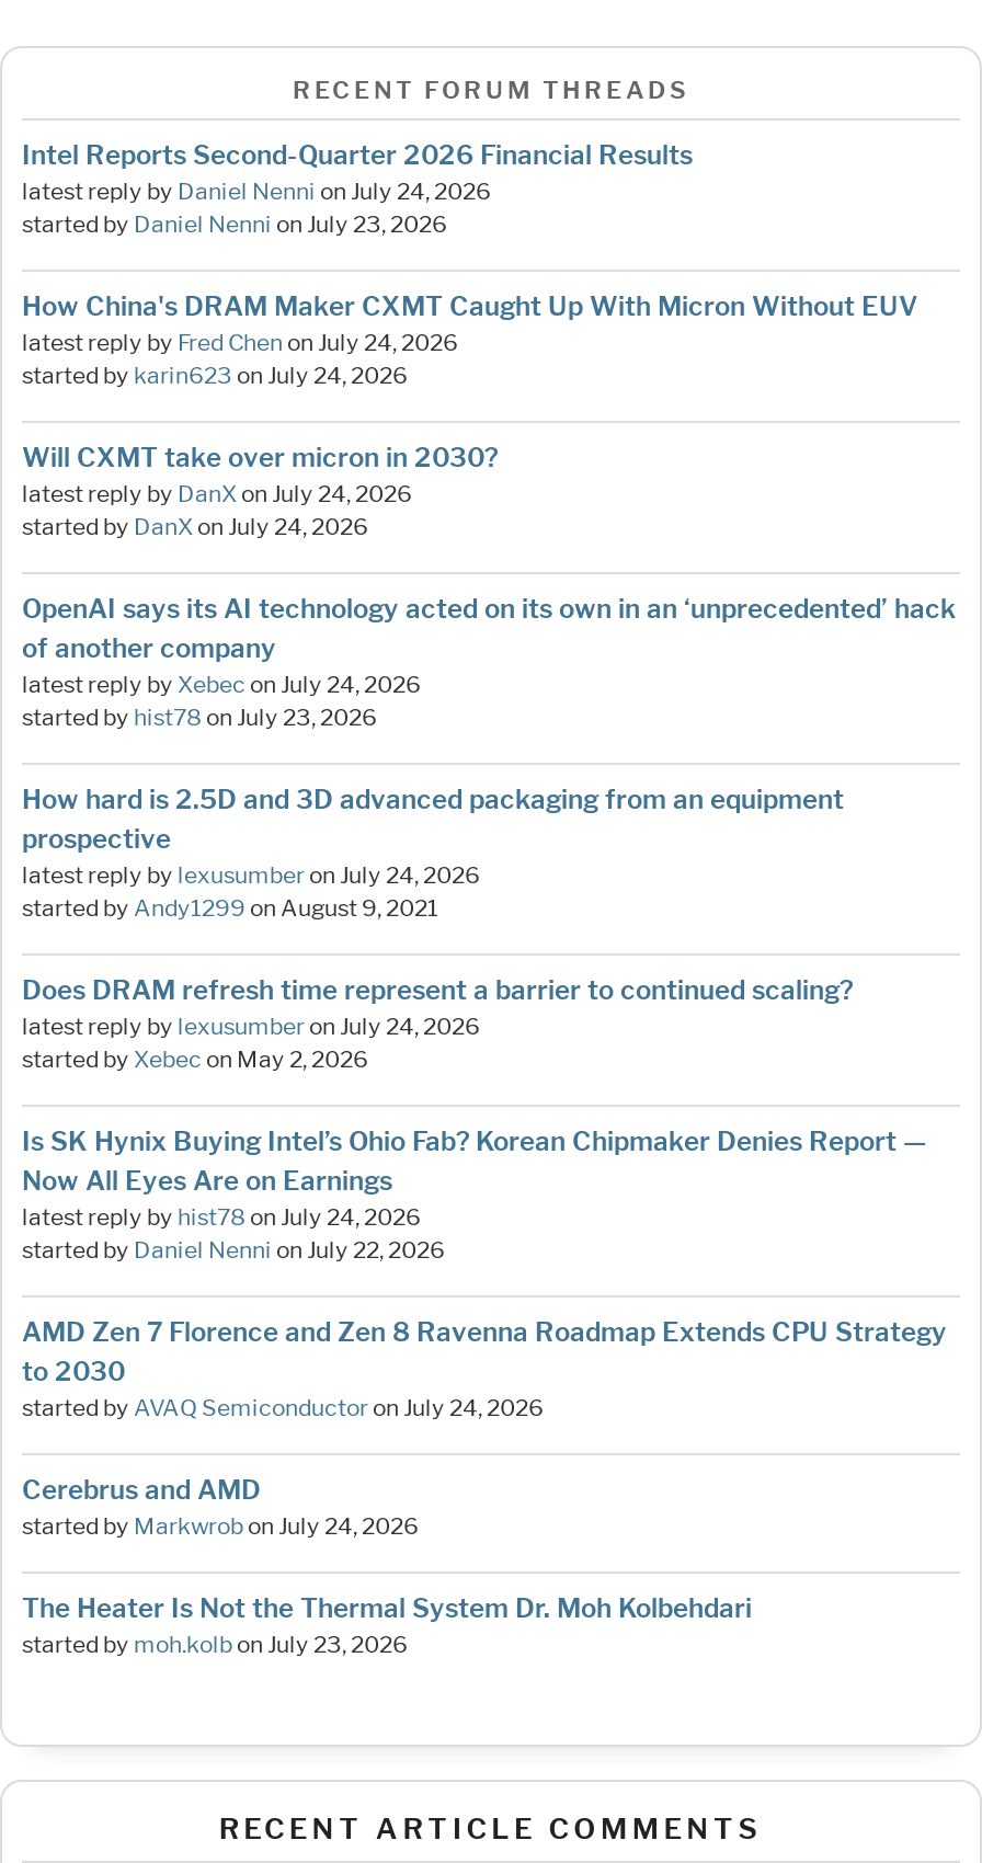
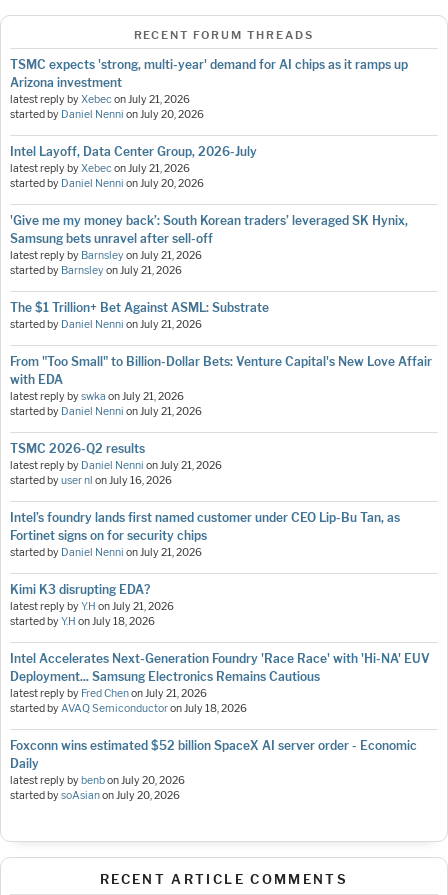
[22,139,693,239] Intel Reports Second-Quarter 2026 Financial Results | latest reply by Daniel Nenni on July 24, 2026 | started by Daniel Nenni on July 23, 2026 -> [10,57,408,121] TSMC expects 'strong, multi-year' demand for AI chips as it ramps up | Arizona investment | latest reply by Xebec onJuly 21, 2026 | started by Daniel Nenni onJuly 20, 2026
[22,290,918,391] How China's DRAM Maker CXMT Caught Up With Micron Without EUV | latest reply by Fred Chen on July 24, 2026 | started by karin623 on July 24, 2026 -> [10,144,257,190] Intel Layoff, Data Center Group, 2026-July | latest reply by Xebec on July 21, 2026 | started by Daniel Nenni on July 20, 2026
[22,441,498,542] Will CXMT take over micron in 2030? | latest reply by DanX on July 24, 2026 | started by DanX on July 24, 2026 -> [10,213,408,277] 'Give me my money back’: South Korean traders’ leveraged SK Hynix, | Samsung bets unravel after sell-off | latest reply by Barnsley onJuly 21, 2026 | started by Barnsley onJuly 21, 2026
[22,592,956,732] OpenAI says its AI technology acted on its own in an ‘unprecedented’ hack | of another company | latest reply by Xebec on July 24, 2026 | started by hist78 on July 23, 2026 -> [10,300,269,331] The $1 Trillion+ Bet Against ASML: Substrate | started by Daniel Nenni onJuly 21, 2026
[22,783,844,923] How hard is 2.5D and 3D advanced packaging from an equipment | prospective | latest reply by lexusumber on July 24, 2026 | started by Andy1299 on August 9, 2021 -> [10,354,432,418] From "Too Small" to Billion-Dollar Bets: Venture Capital's New Love Affair | with EDA | latest reply by swka on July 21, 2026 | started by Daniel Nenni on July 21, 2026
[22,974,853,1074] Does DRAM refresh time represent a barrier to continued scaling? | latest reply by lexusumber on July 24, 2026 | started by Xebec on May 2, 2026 -> [10,441,222,487] TSMC 2026-Q2 results | latest reply by Daniel Nenni on July 21, 2026 | started by user nl on July 16, 2026
[22,1125,927,1265] Is SK Hynix Buying Intel’s Ohio Fab? Korean Chipmaker Denies Report — | Now All Eyes Are on Earnings | latest reply by hist78 on July 24, 2026 | started by Daniel Nenni on July 22, 2026 -> [10,510,400,559] Intel’s foundry lands first named customer under CEO Lip-Bu Tan, as | Fortinet signs on for security chips | started by Daniel Nenni onJuly 21, 2026
[22,1315,947,1423] AMD Zen 7 Florence and Zen 8 Ravenna Roadmap Extends CPU Strategy | to 2030 | started by AVAQ Semiconductor on July 24, 2026 -> [10,582,174,628] Kimi K3 disrupting EDA? | latest reply by Y.H onJuly 21, 2026 | started by Y.H onJuly 18, 2026
[22,1473,419,1541] Cerebrus and AMD | started by Markwrob on July 24, 2026 -> [10,651,430,715] Intel Accelerates Next-Generation Foundry 'Race Race' with 'Hi-NA' EUV | Deployment... Samsung Electronics Remains Cautious | latest reply by Fred Chen onJuly 21, 2026 | started by AVAQ SemiconductoronJuly 18, 2026
[22,1592,752,1660] The Heater Is Not the Thermal System Dr. Moh Kolbehdari | started by moh.kolb on July 23, 2026 -> [10,738,417,802] Foxconn wins estimated $52 billion SpaceX AI server order - Economic | Daily | latest reply by benbonJuly 20, 2026 | started by soAsian onJuly 20, 2026

